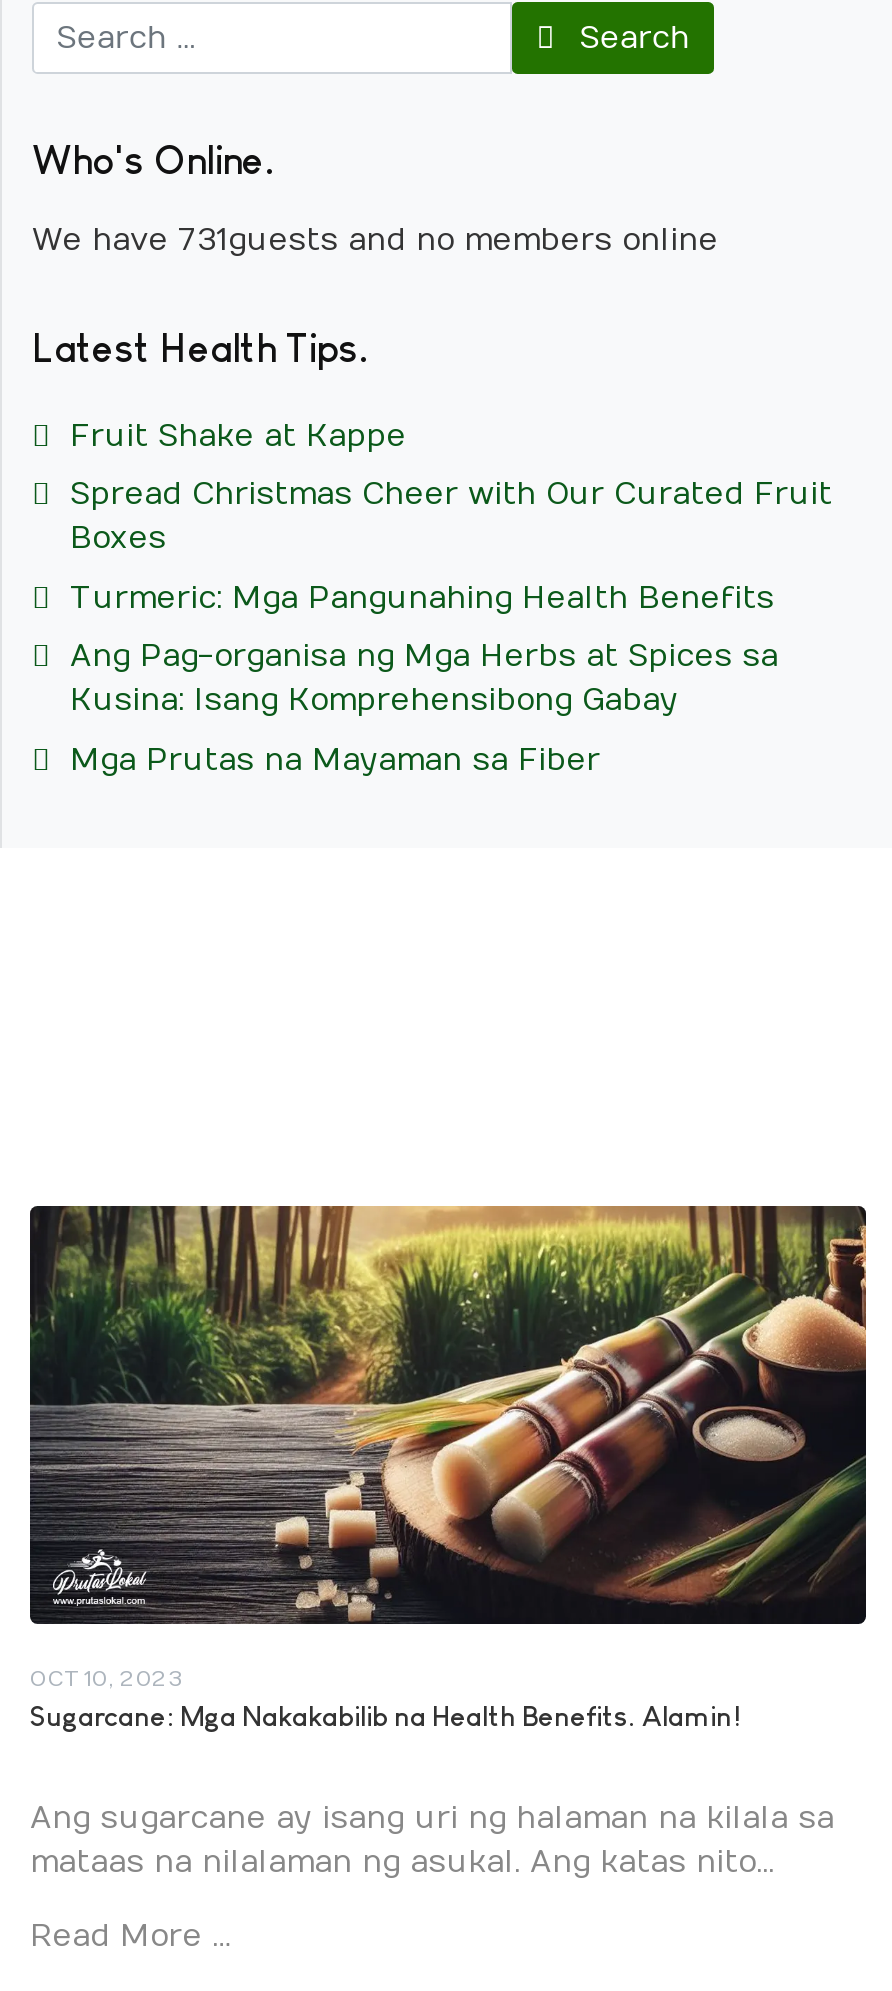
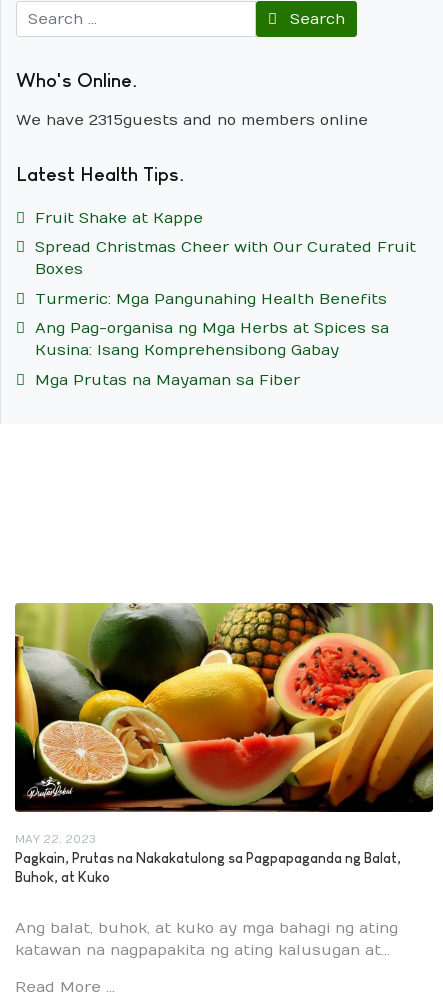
[32,222,718,258] We have 731 guests and no members online -> [16,111,368,129] We have 2315 guests and no members online
[28,1204,868,1731] [image] | OCT 10, 2023 | Sugarcane: Mga Nakakabilib na Health Benefits. Alamin! -> [14,602,434,885] [image] | MAY 22, 2023 | Pagkain, Prutas na Nakakatulong sa Pagpapaganda ng Balat, | Buhok, at Kuko
[30,1799,834,1879] Ang sugarcane ay isang uri ng halaman na kilala sa | mataas na nilalaman ng asukal. Ang katas nito... -> [15,919,398,959] Ang balat, buhok, at kuko ay mga bahagi ng ating | katawan na nagpapakita ng ating kalusugan at...

